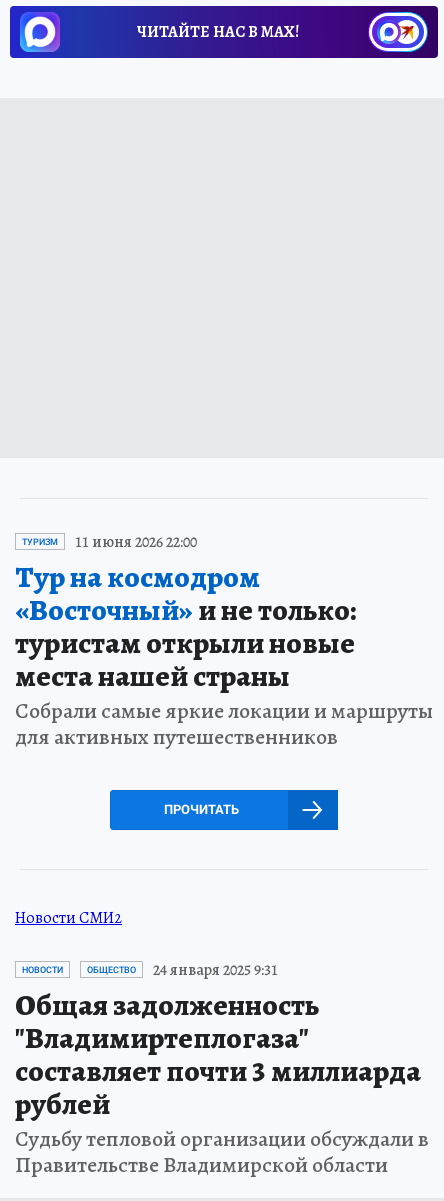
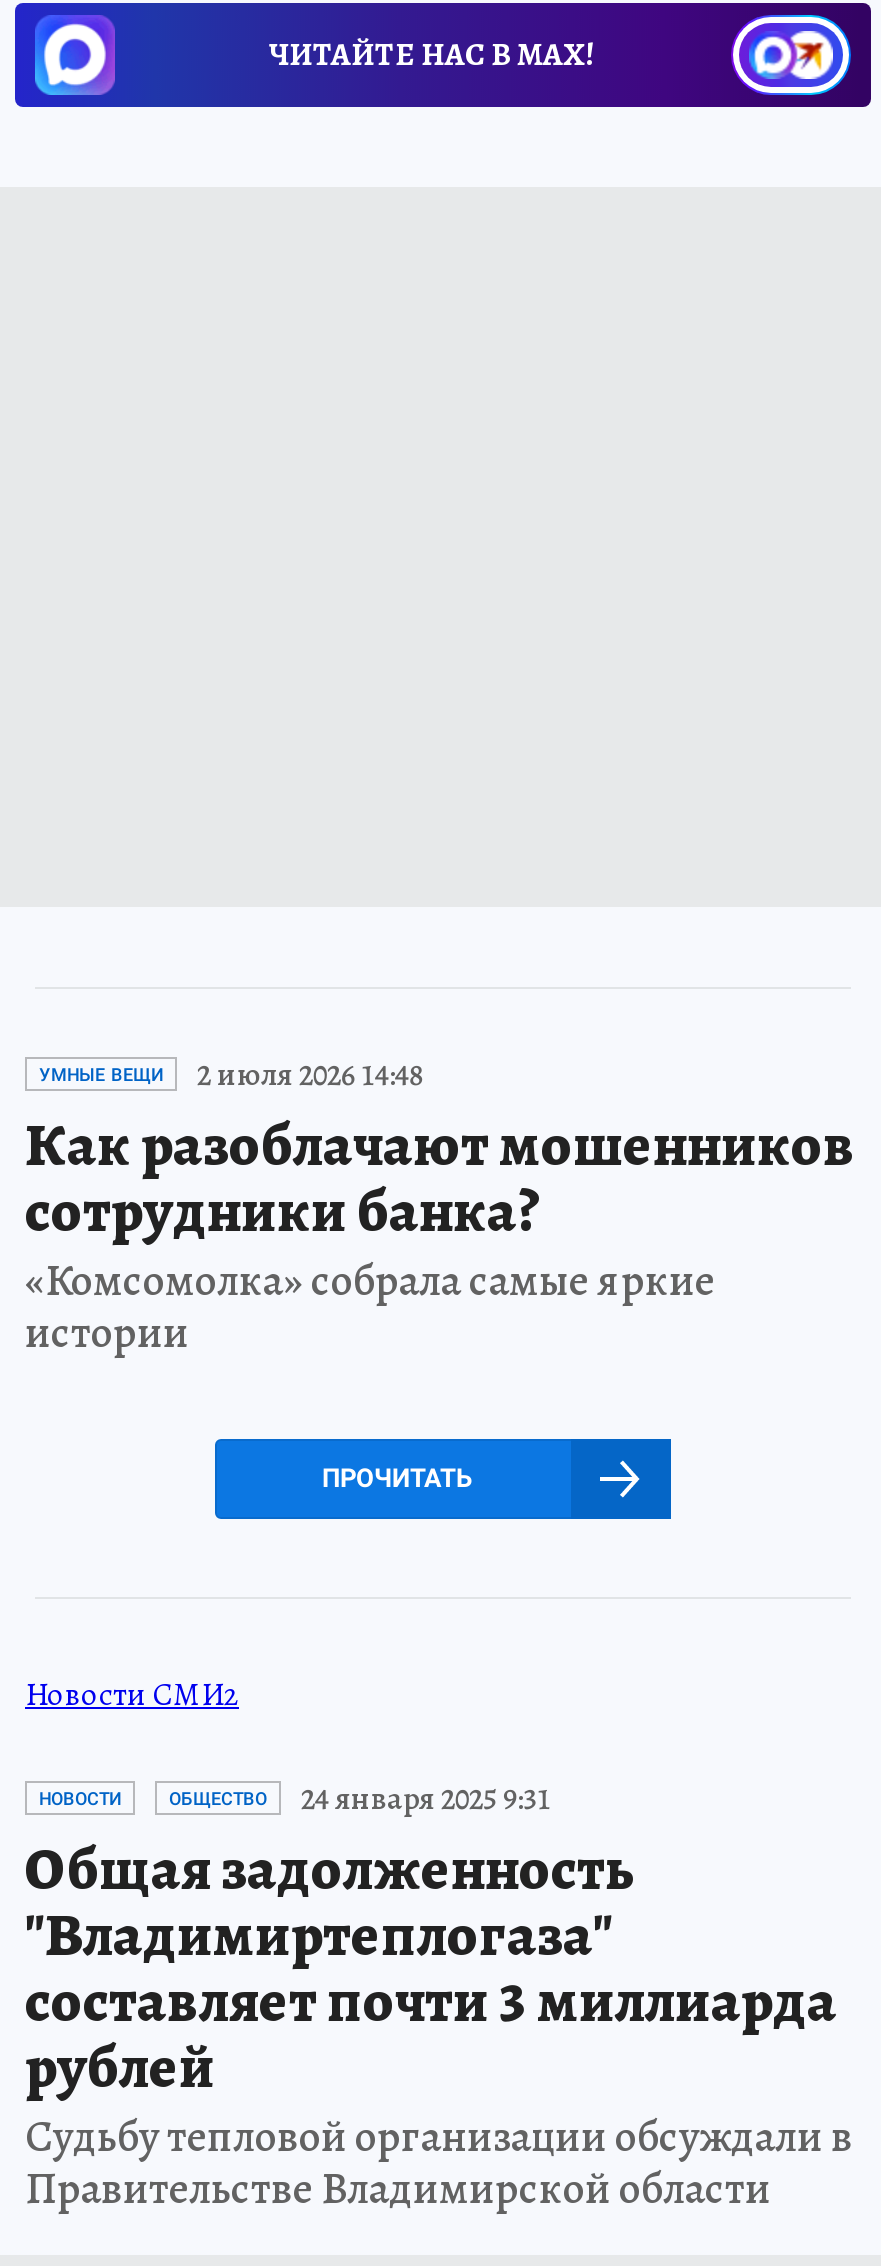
[15,530,433,751] ТУРИЗМ | 11 июня 2026 22:00 | Тур на космодром | «Восточный»и не только: | туристам открыли новые | места нашей страны | Собрали самые яркие локации и маршруты | для активных путешественников -> [25,1052,855,1362] УМНЫЕ ВЕЩИ | 2 июля 2026 14:48 | Как разоблачают мошенников | сотрудники банка? | «Комсомолка» собрала самые яркие | истории

